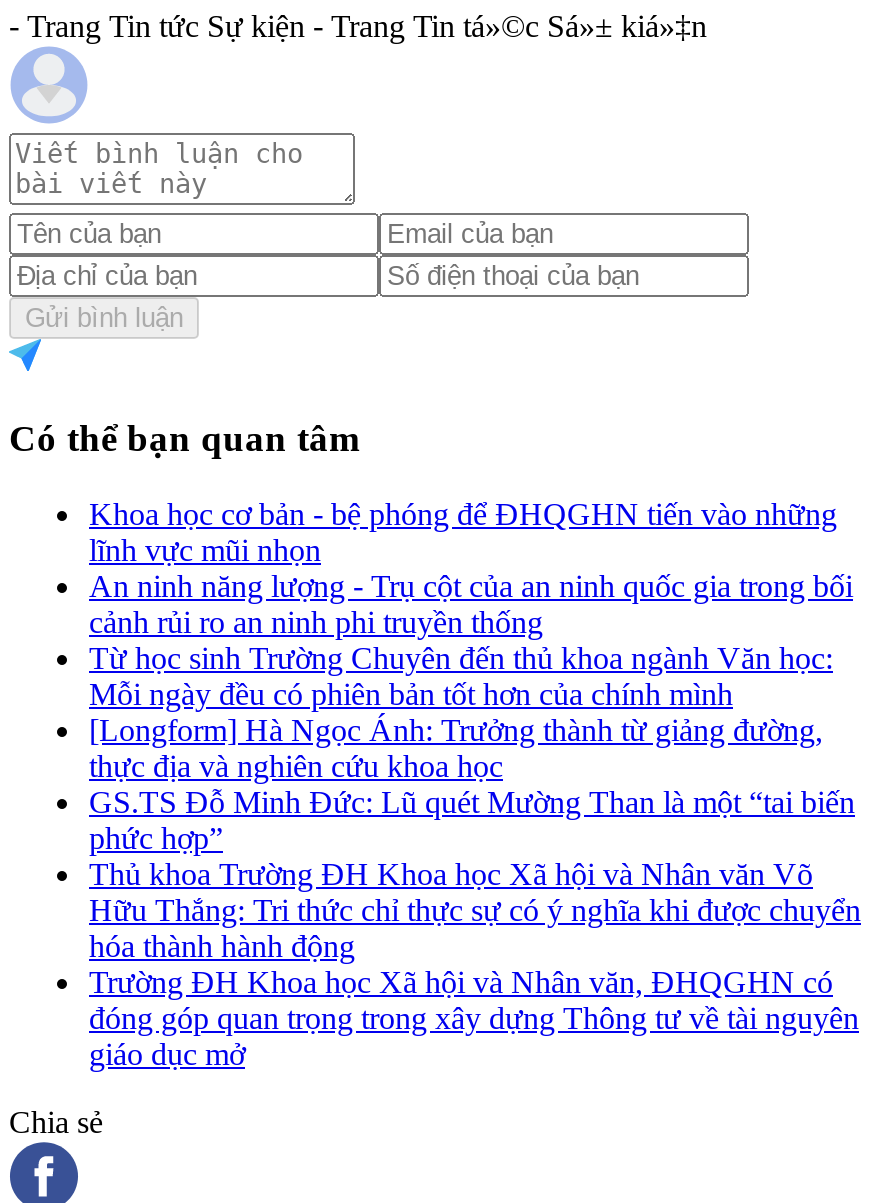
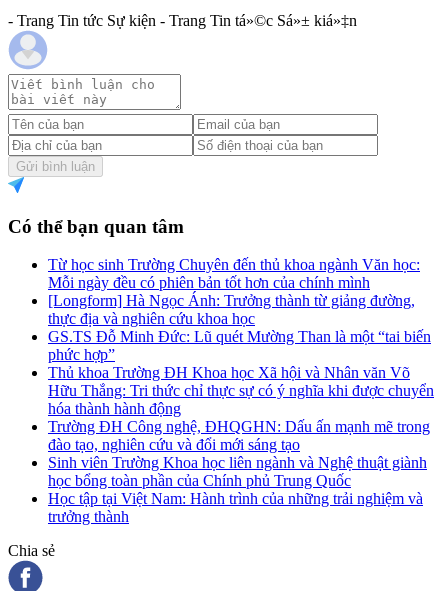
[89,498,853,640] Khoa học cơ bản - bệ phóng để ĐHQGHN tiến vào những | lĩnh vực mũi nhọn | An ninh năng lượng - Trụ cột của an ninh quốc gia trong bối | cảnh rủi ro an ninh phi truyền thống -> none
moved [89,642,861,964] -> [48,256,434,417]: Từ học sinh Trường Chuyên đến thủ khoa ngành Văn học: | Mỗi ngày đều có phiên bản tốt hơn của chính mình | [Longform] Hà Ngọc Ánh: Trưởng thành từ giảng đường, | ... | Hữu Thắng: Tri thức chỉ thực sự có ý nghĩa khi được chuyển | hóa thành hành động
[89,966,859,1072] Trường ĐH Khoa học Xã hội và Nhân văn, ĐHQGHN có | đóng góp quan trọng trong xây dựng Thông tư về tài nguyên | giáo dục mở -> [48,418,430,525] Trường ĐH Công nghệ, ĐHQGHN: Dấu ấn mạnh mẽ trong | đào tạo, nghiên cứu và đổi mới sáng tạo | Sinh viên Trường Khoa học liên ngành và Nghệ thuật giành | học bổng toàn phần của Chính phủ Trung Quốc | Học tập tại Việt Nam: Hành trình của những trải nghiệm và | trưởng thành

